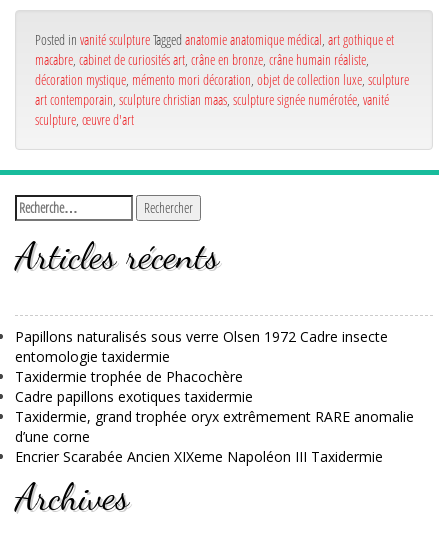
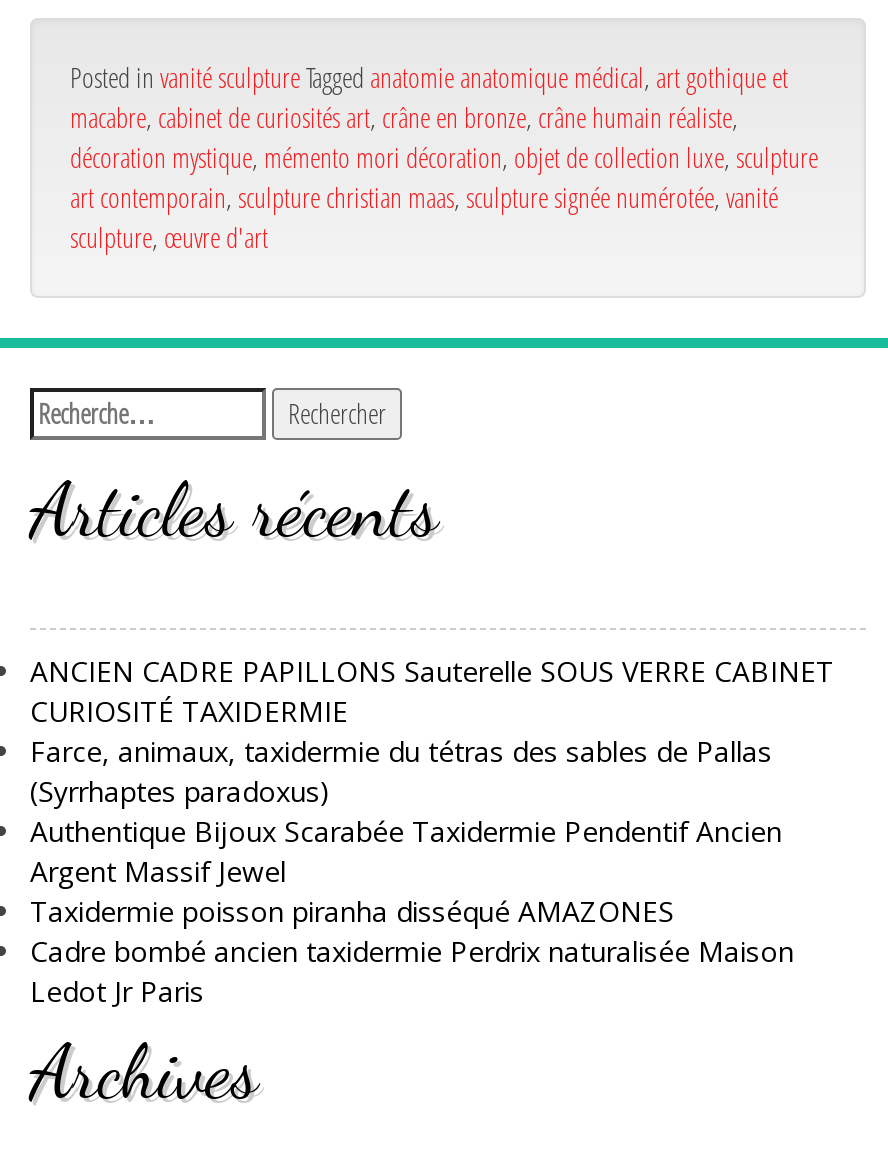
[15,327,414,466] Papillons naturalisés sous verre Olsen 1972 Cadre insecte | entomologie taxidermie | Taxidermie trophée de Phacochère | Cadre papillons exotiques taxidermie | Taxidermie, grand trophée oryx extrêmement RARE anomalie | d’une corne | Encrier Scarabée Ancien XIXeme Napoléon III Taxidermie -> [30,651,834,1009] ANCIEN CADRE PAPILLONS Sauterelle SOUS VERRE CABINET | CURIOSITÉ TAXIDERMIE | Farce, animaux, taxidermie du tétras des sables de Pallas | (Syrrhaptes paradoxus) | Authentique Bijoux Scarabée Taxidermie Pendentif Ancien | Argent Massif Jewel | Taxidermie poisson piranha disséqué AMAZONES | Cadre bombé ancien taxidermie Perdrix naturalisée Maison | Ledot Jr Paris

